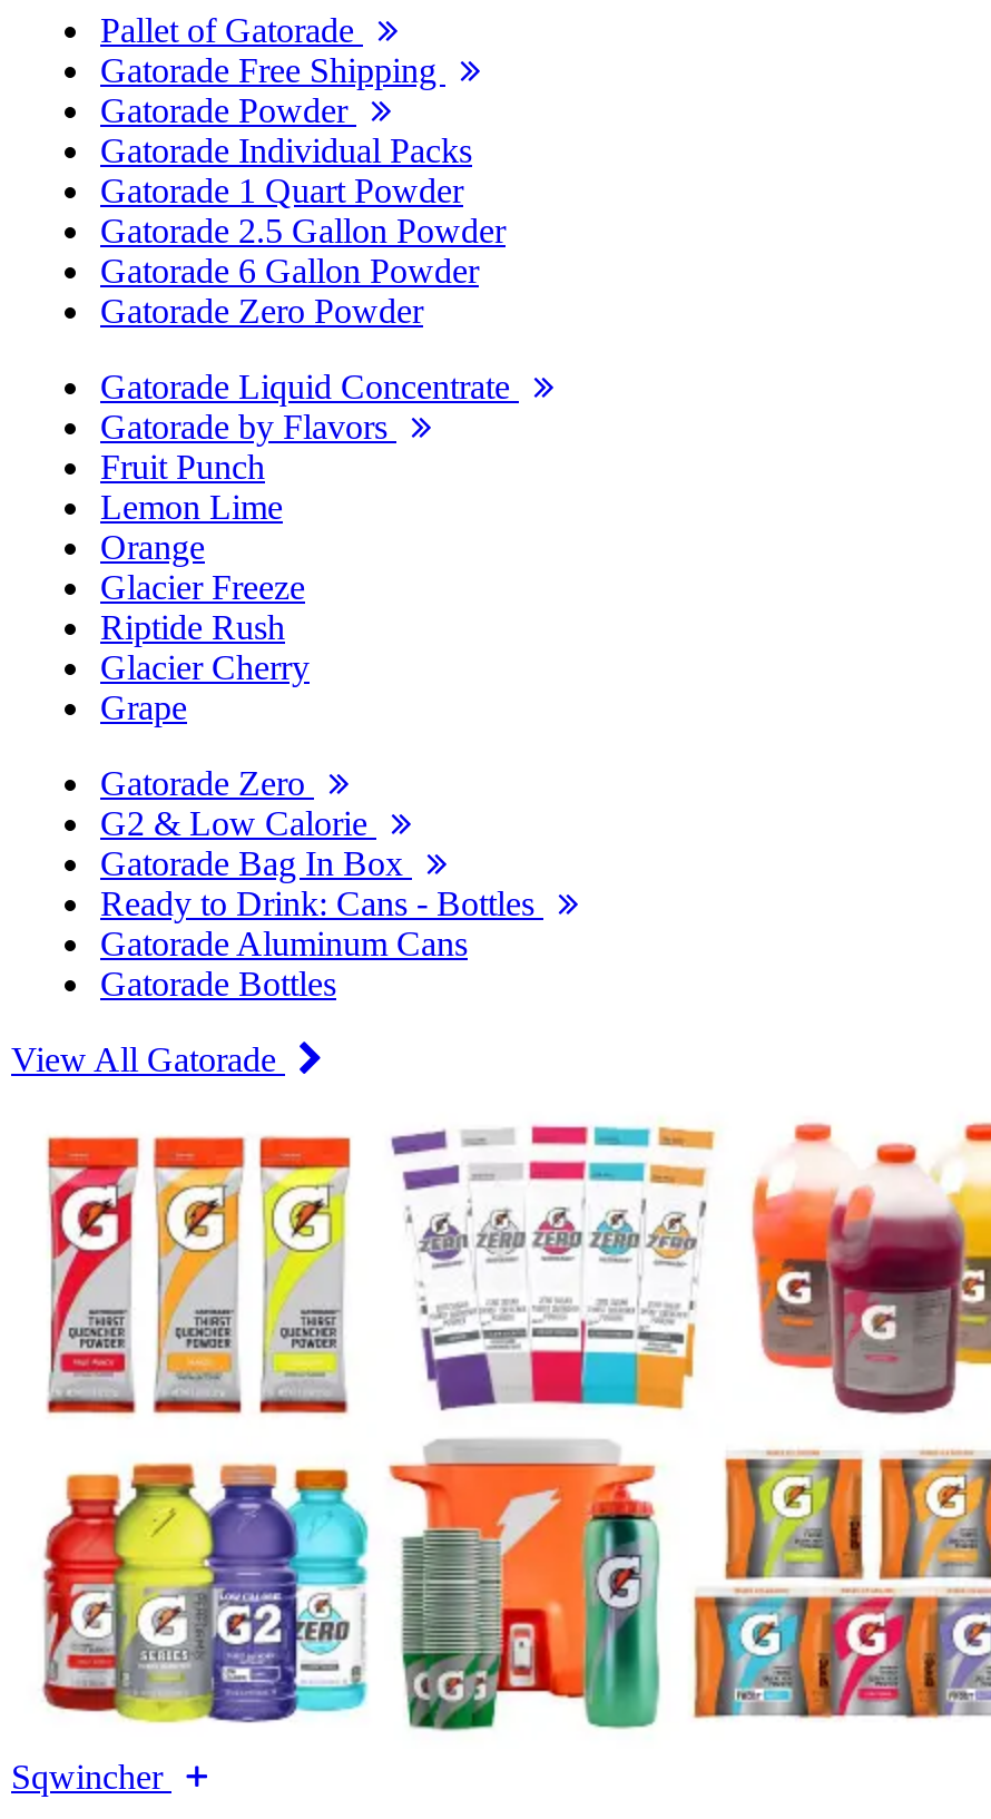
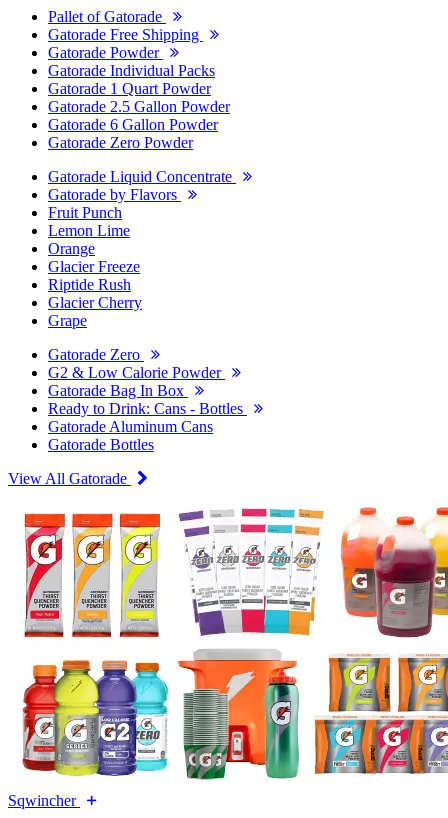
[100,805,376,843] G2 & Low Calorie -> [48,364,225,381] G2 & Low Calorie Powder

